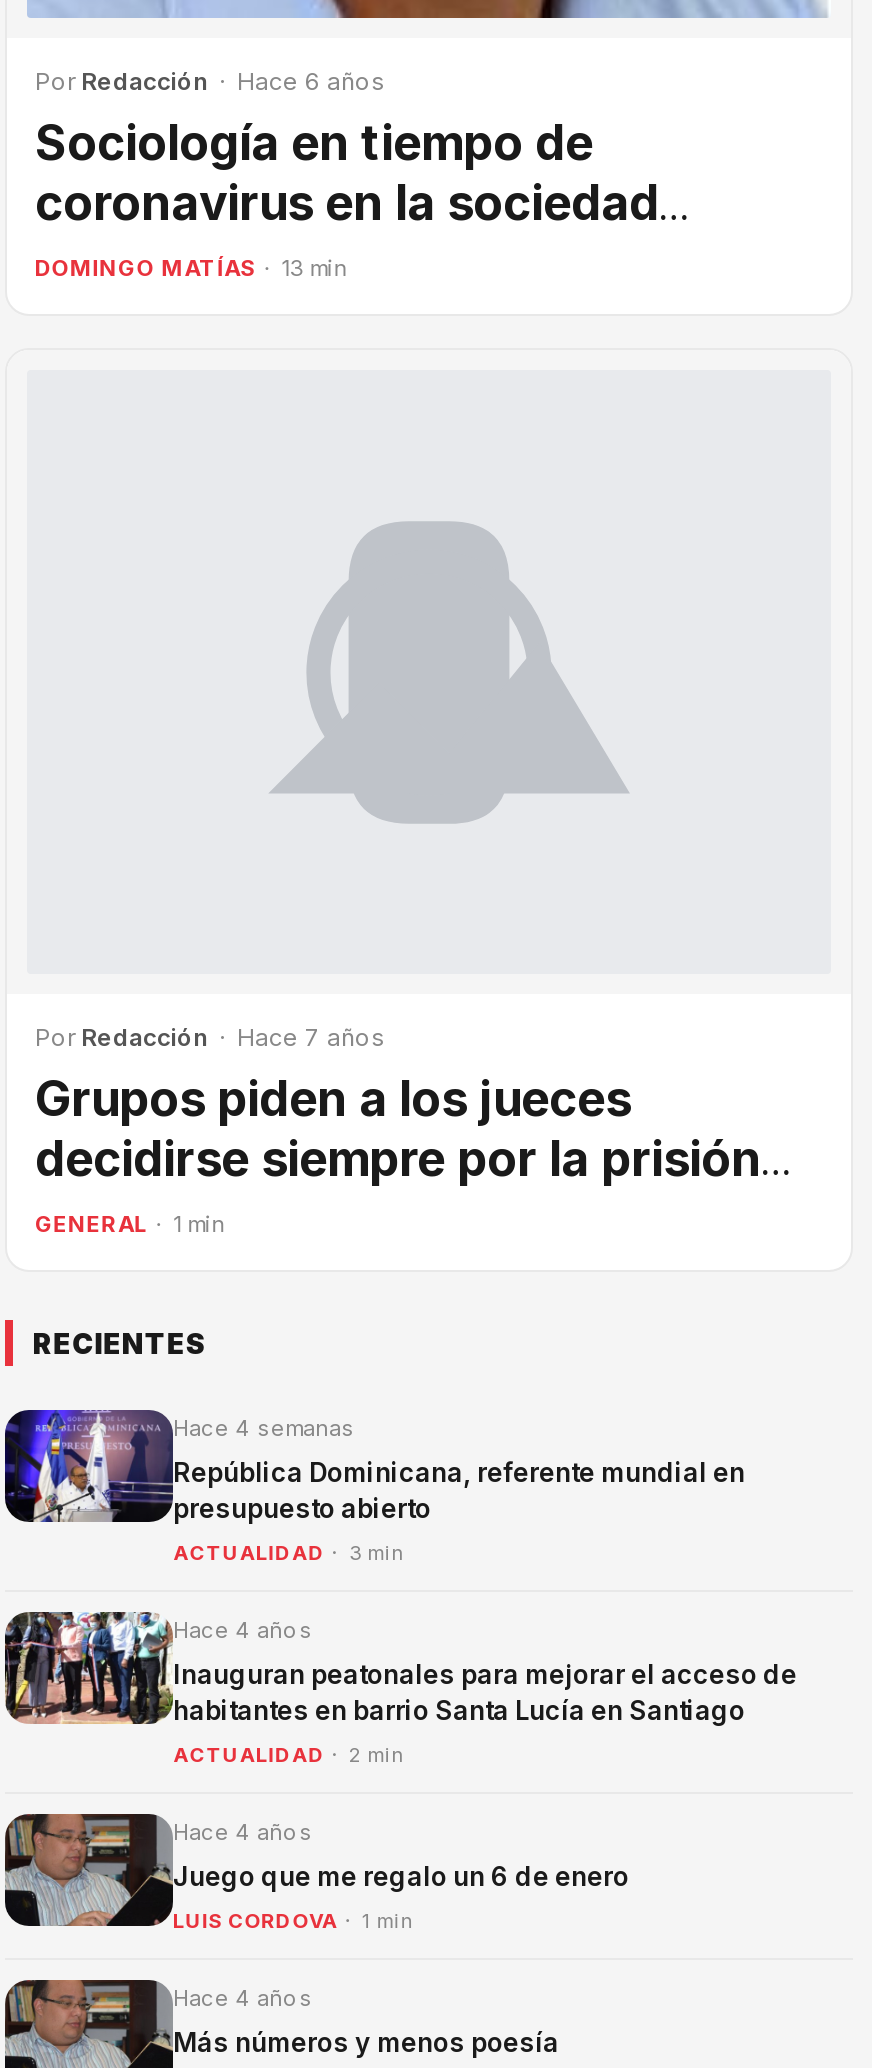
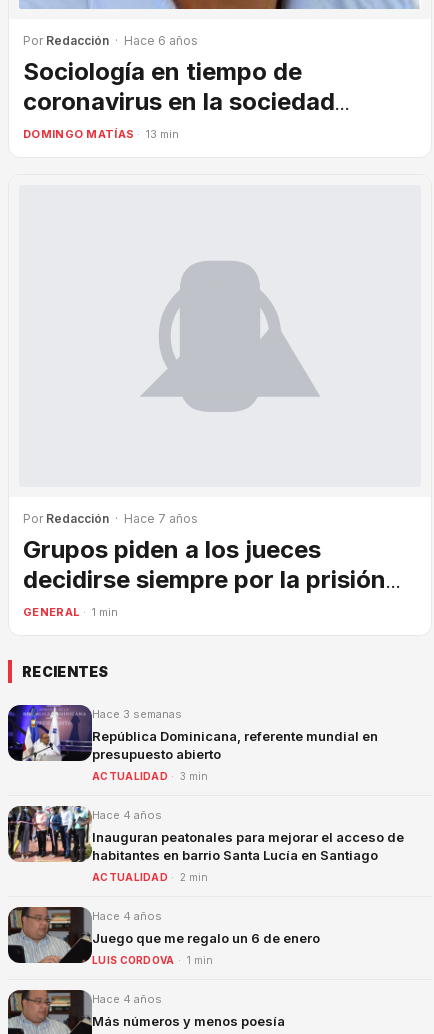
[173,1413,355,1441] Hace 4 semanas -> [92,707,182,721] Hace 3 semanas

